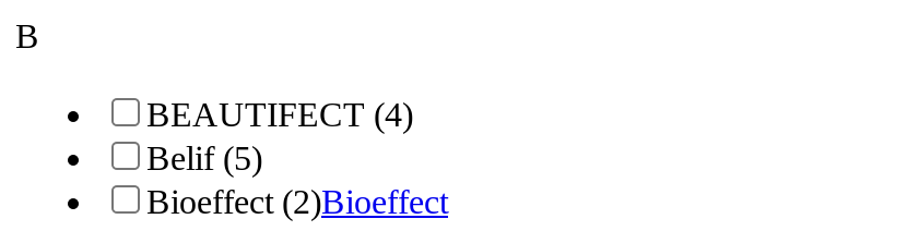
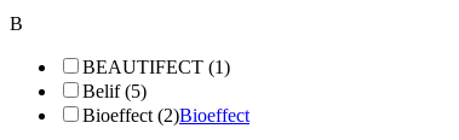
[146,96,413,133] BEAUTIFECT (4) -> [82,56,230,77] BEAUTIFECT (1)

